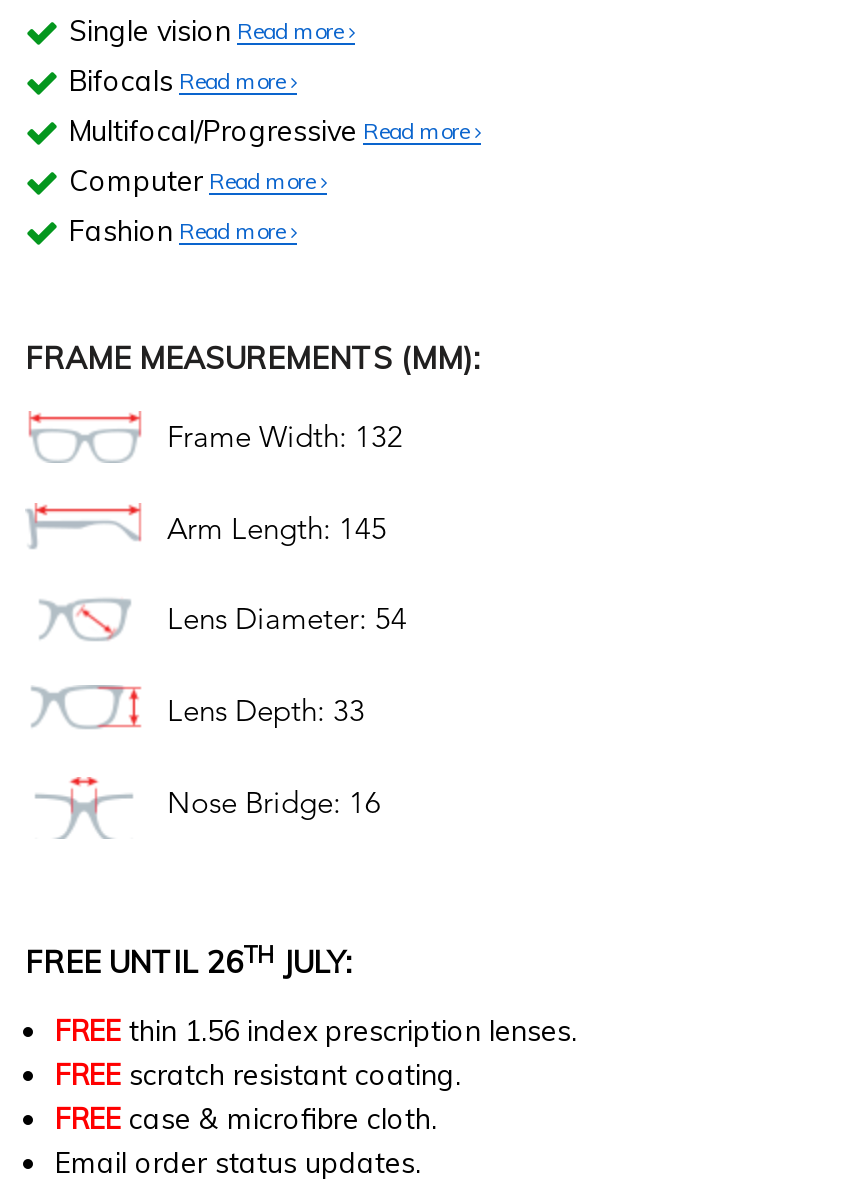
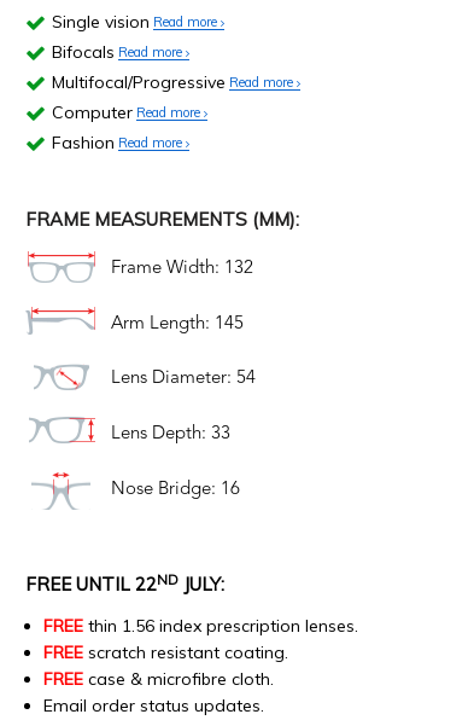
[25,941,351,982] FREE UNTIL 26TH JULY: -> [25,571,224,596] FREE UNTIL 22ND JULY:

